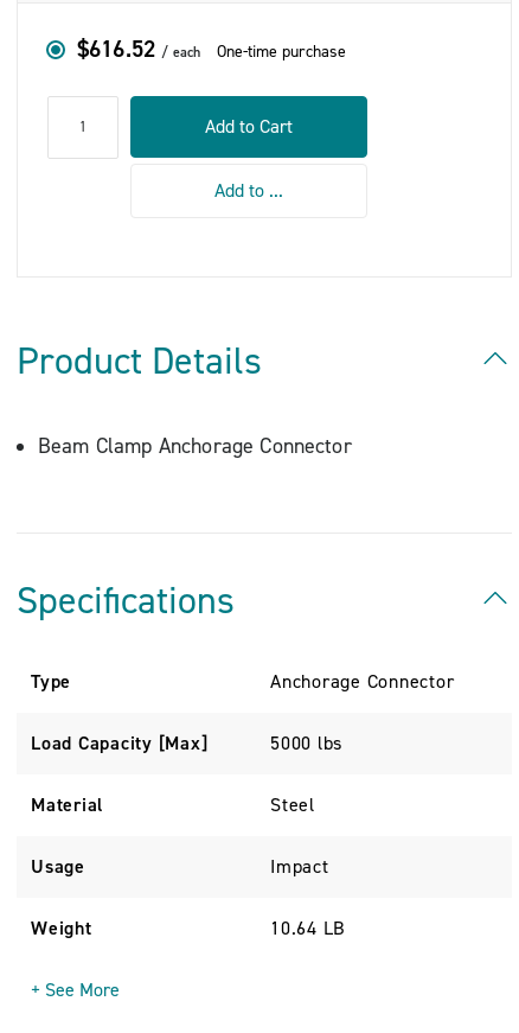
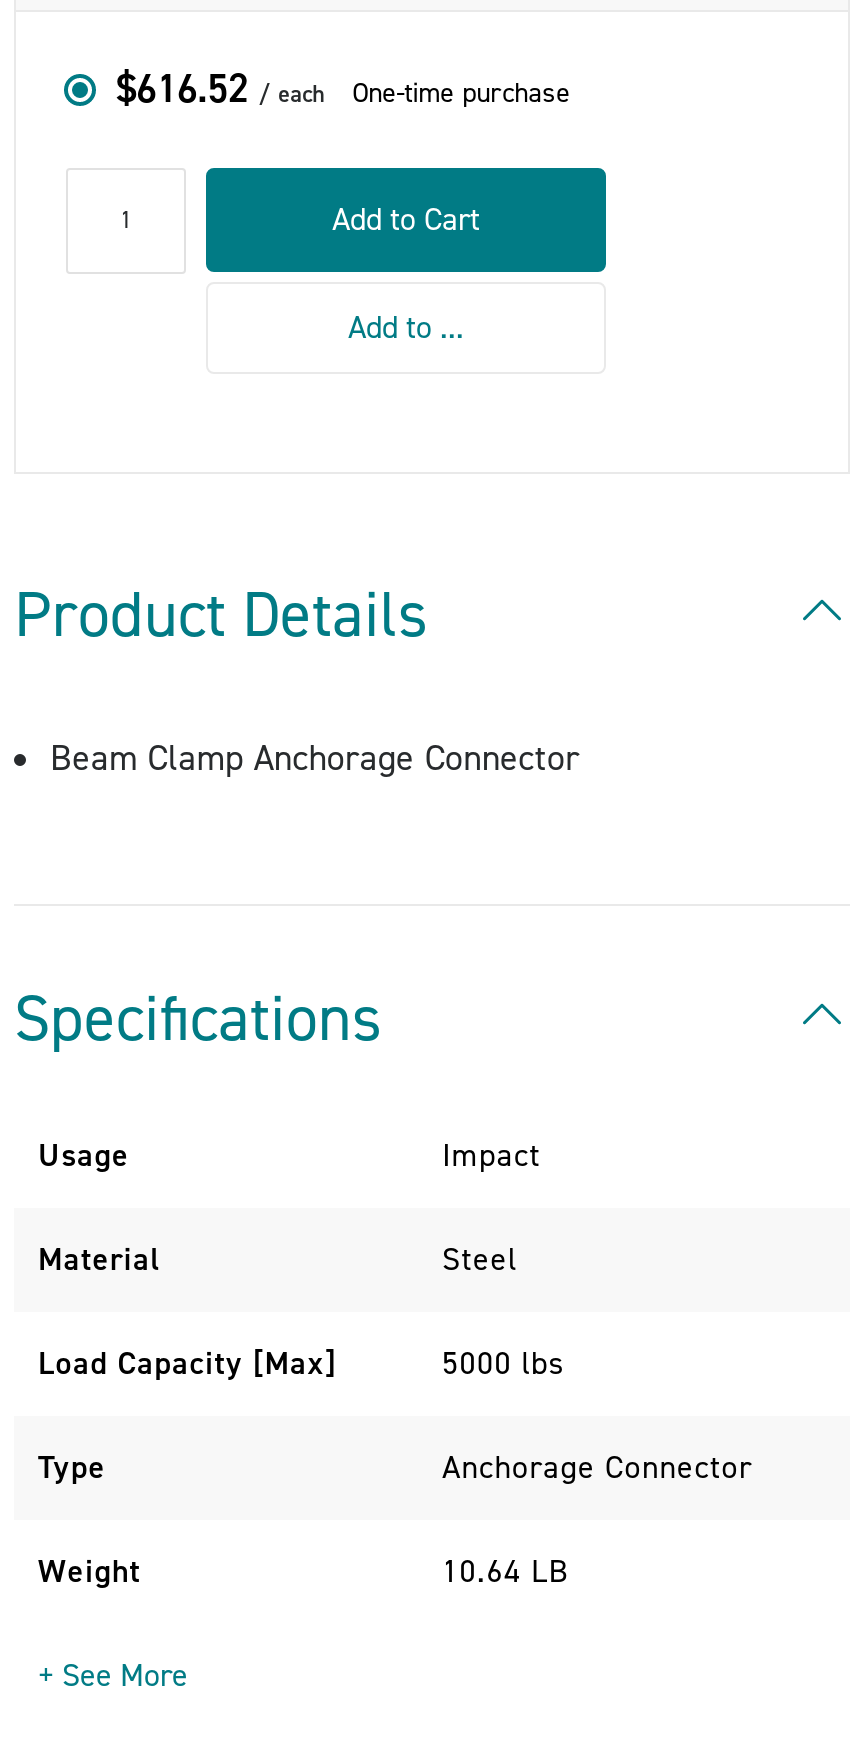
moved [31,670,454,694] -> [38,1448,752,1488]: Type | Anchorage Connector
moved [31,732,342,879] -> [38,1136,564,1384]: Load Capacity [Max] | 5000 lbs | Material | Steel | Usage | Impact

